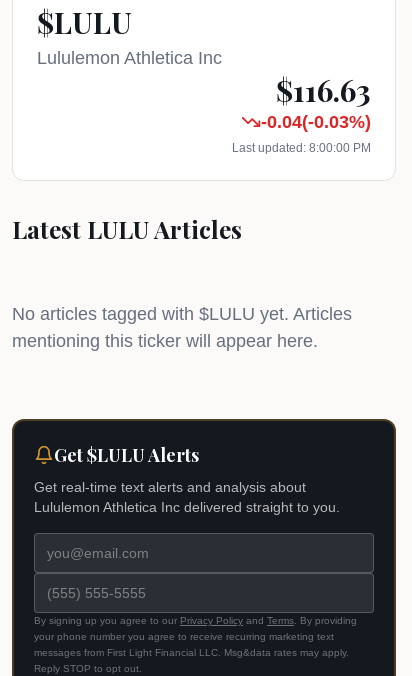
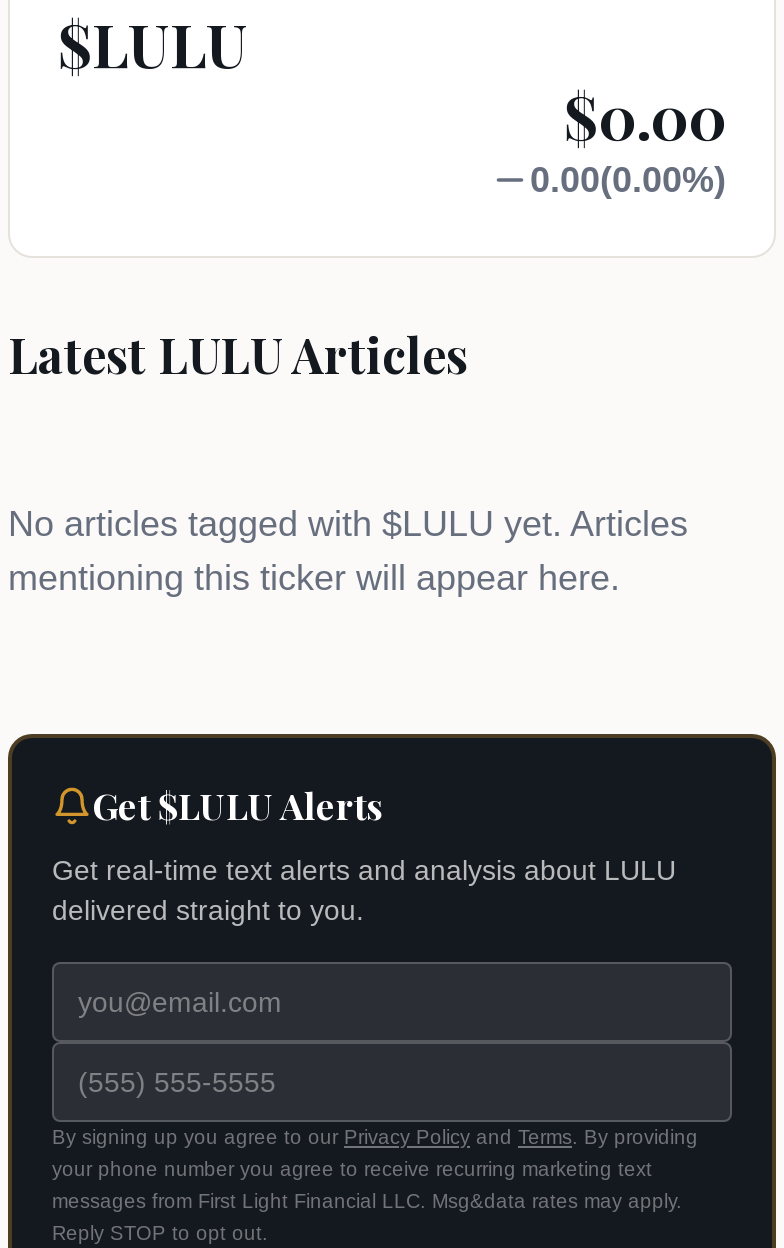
[37,48,371,155] Lululemon Athletica Inc | $116.63 | -0.04(-0.03%) | Last updated: 8:00:00 PM -> [530,76,726,200] $0.00 | 0.00(0.00%)
[34,479,340,515] Get real-time text alerts and analysis about | Lululemon Athletica Inc delivered straight to you. -> [52,854,676,926] Get real-time text alerts and analysis about LULU | delivered straight to you.

